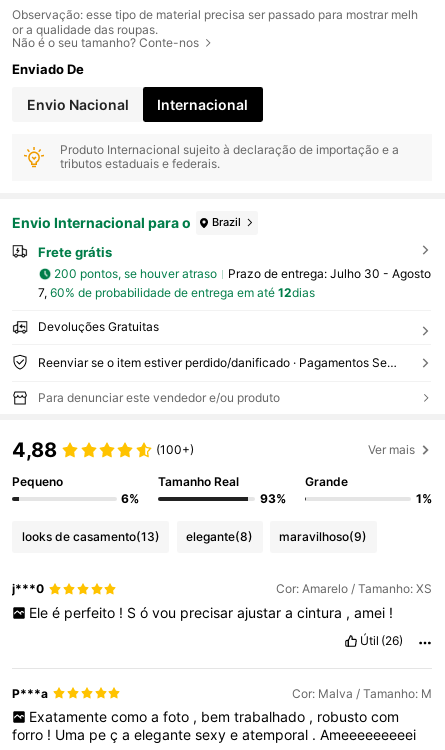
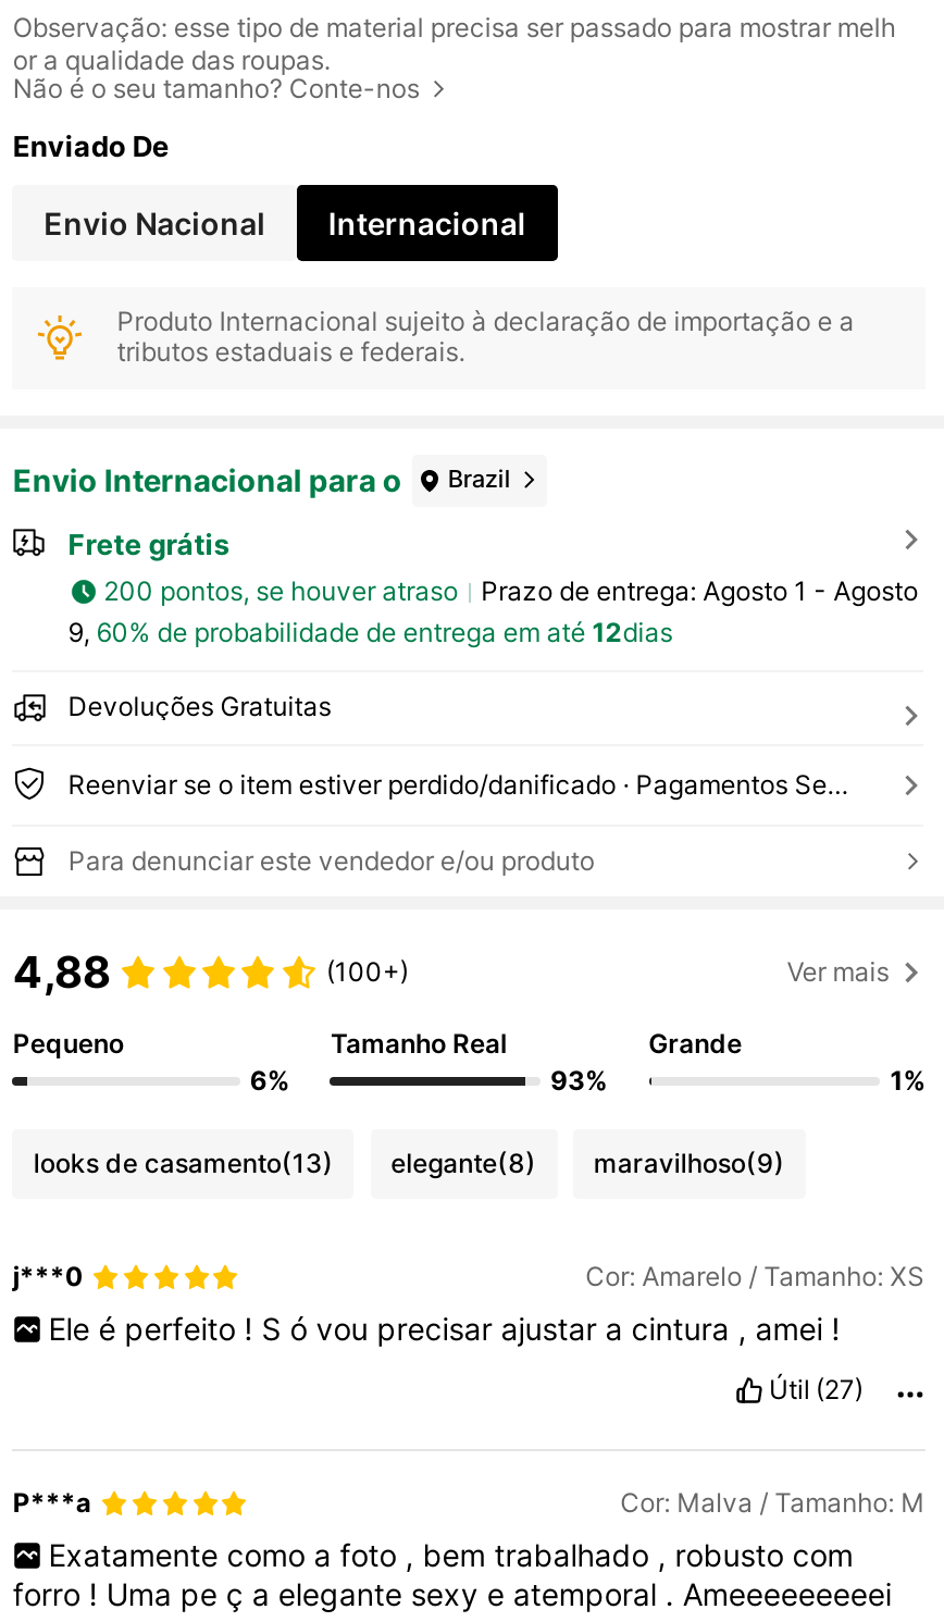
[228,266,431,281] Prazo de entrega: Julho 30 - Agosto -> [481,575,918,608] Prazo de entrega: Agosto 1 - Agosto
[38,285,315,300] 7, 60% de probabilidade de entrega em até 12dias -> [68,616,673,648] 9, 60% de probabilidade de entrega em até 12dias
[360,633,403,648] Útil (26) -> [769,1372,863,1405] Útil (27)

